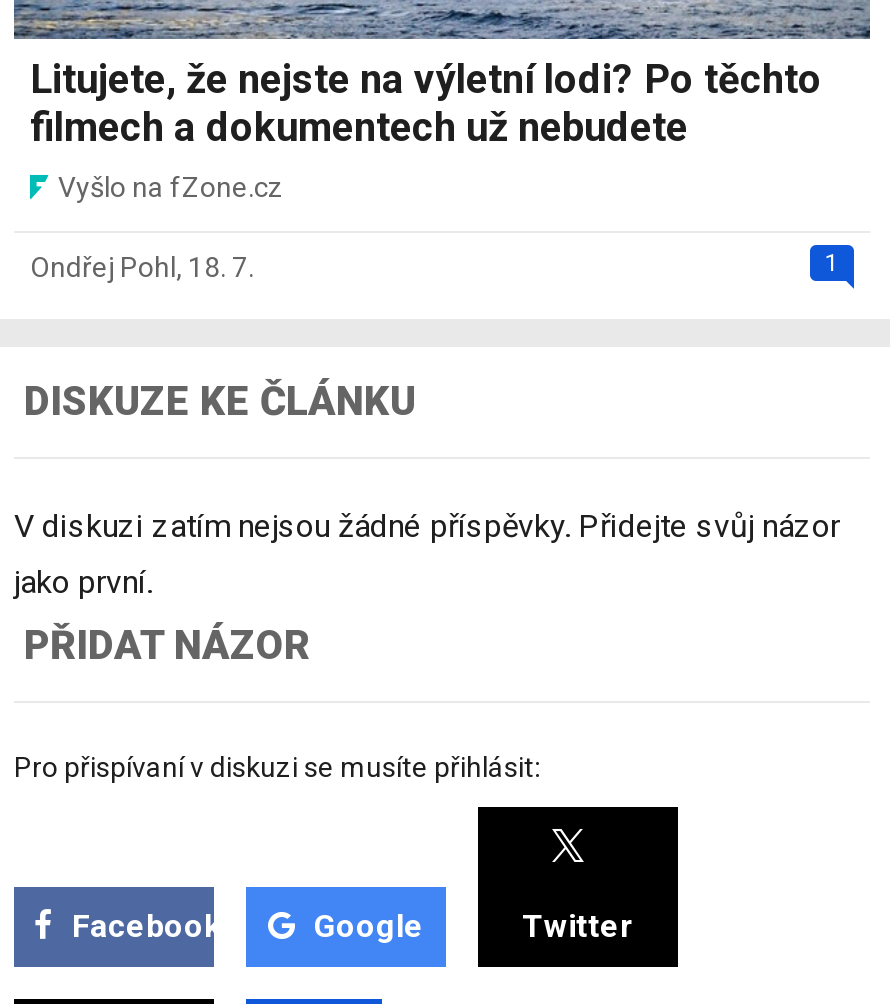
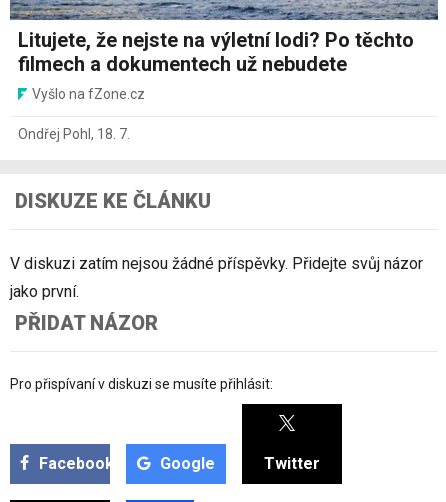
[825,250,839,278] 1 -> none

